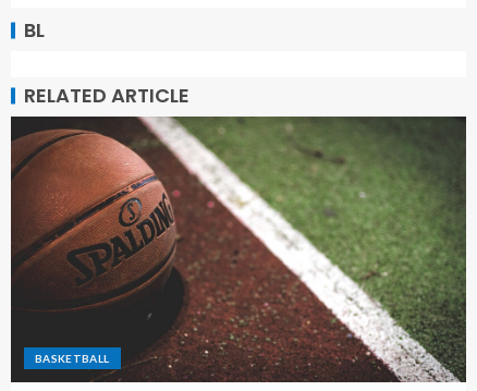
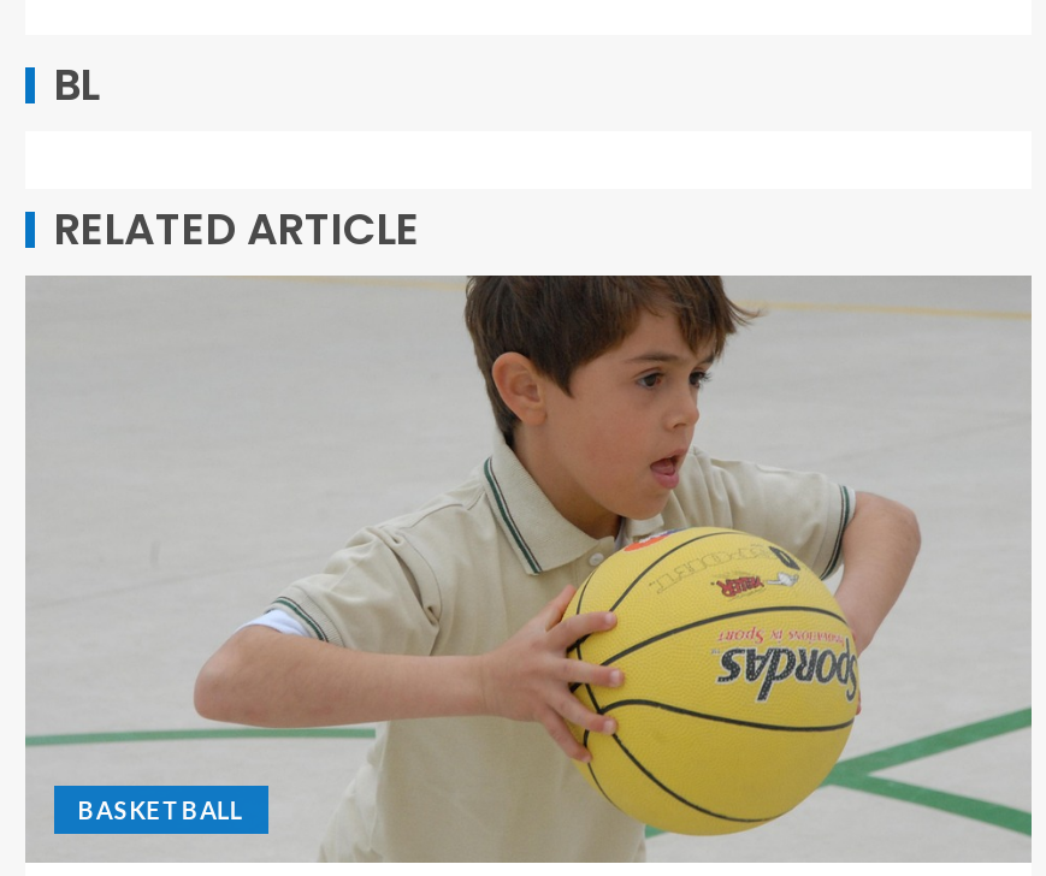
[10,117,467,383] [image] -> [28,276,1034,865] [image]

